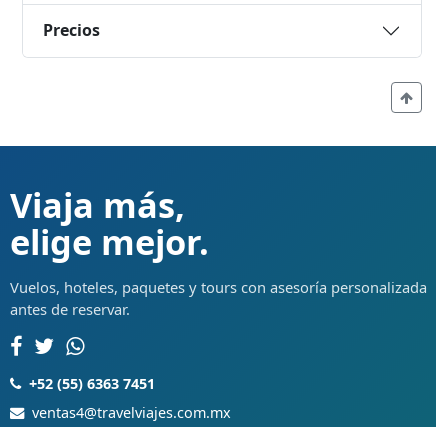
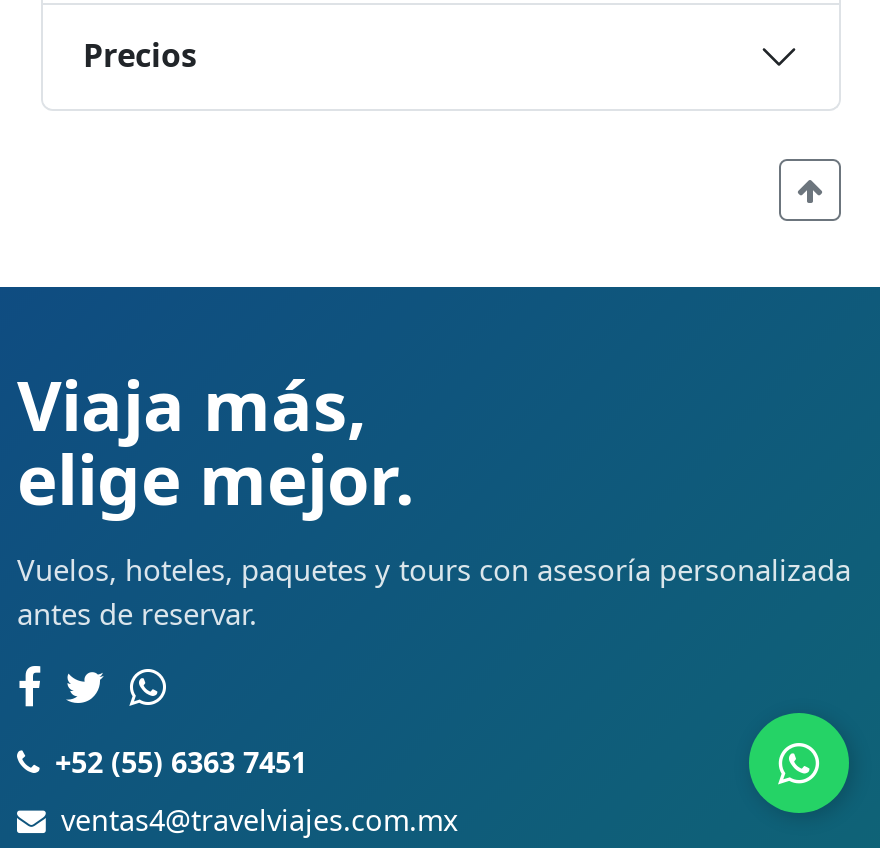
none -> [747,711,849,813] [image]

